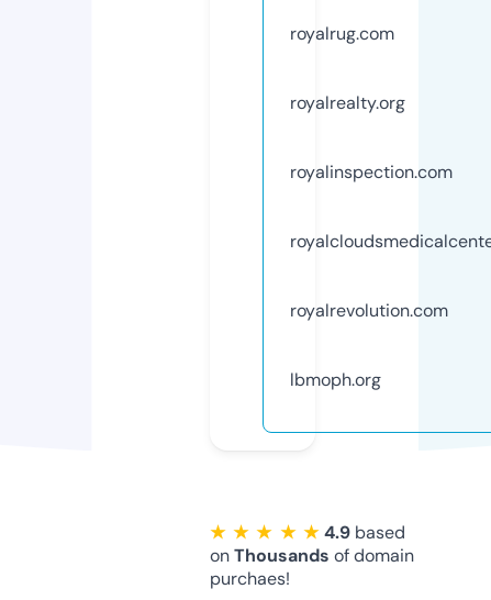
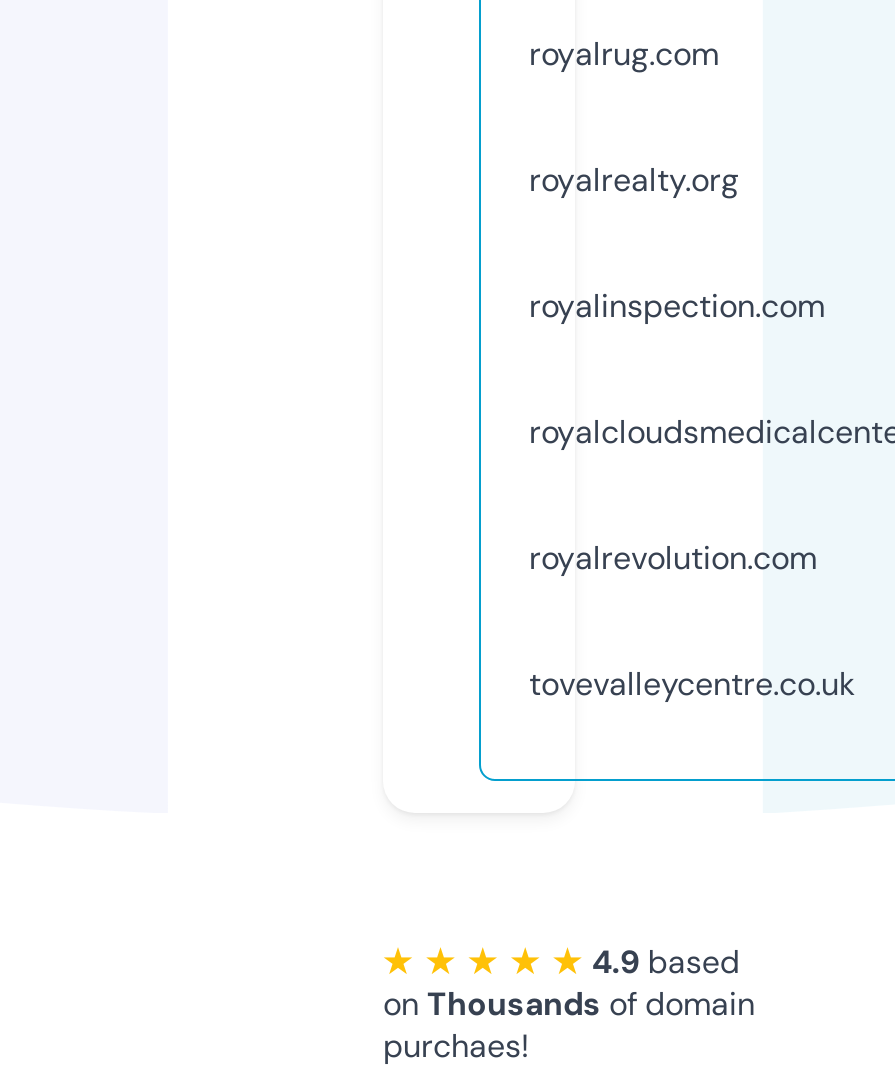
[290,368,381,391] lbmoph.org -> [529,663,855,705] tovevalleycentre.co.uk

